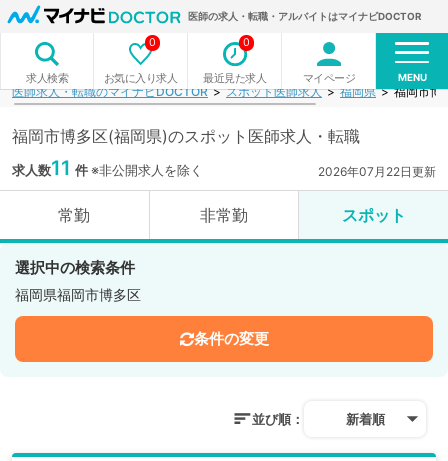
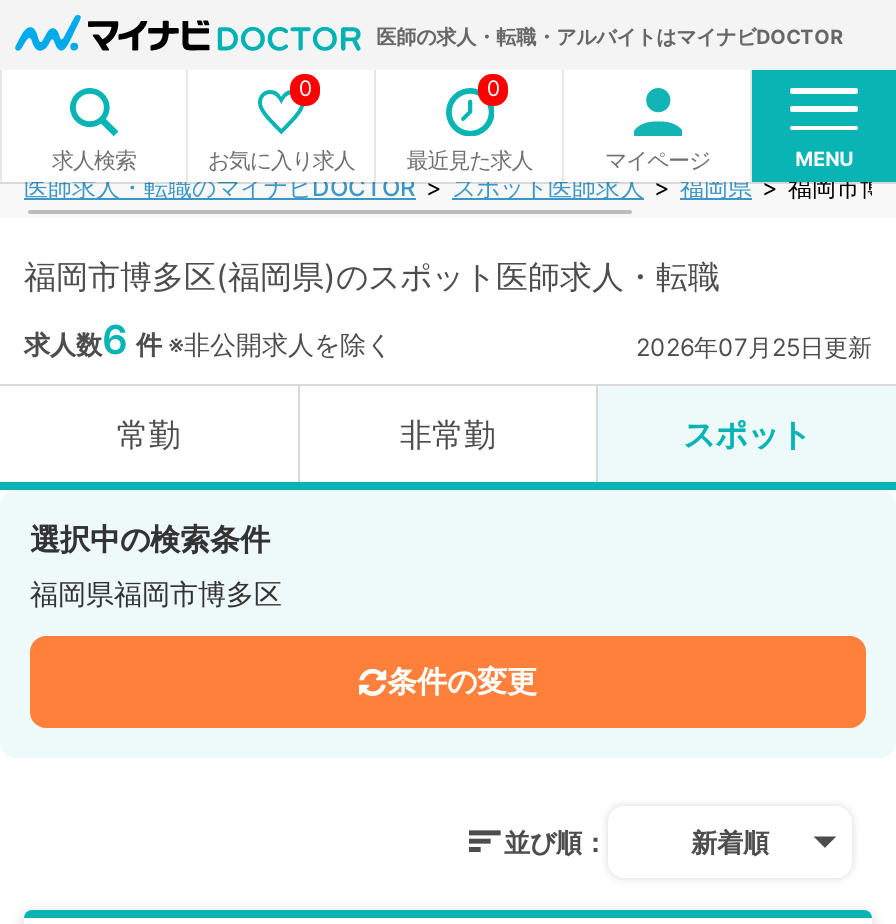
[12,156,203,180] 求人数11 件※非公開求人を除く -> [24,316,392,364] 求人数6 件※非公開求人を除く
[318,164,436,179] 2026年07月22日更新 -> [636,332,872,362] 2026年07月25日更新

